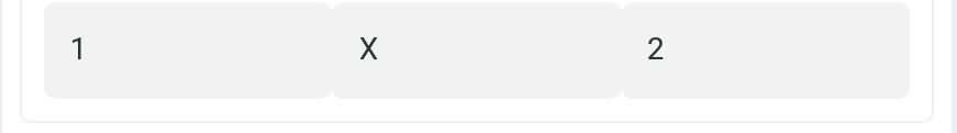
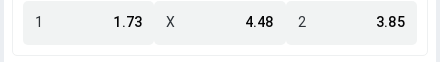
none -> [113,14,142,30] 1.73
none -> [245,14,274,30] 4.48
none -> [376,14,405,30] 3.85

